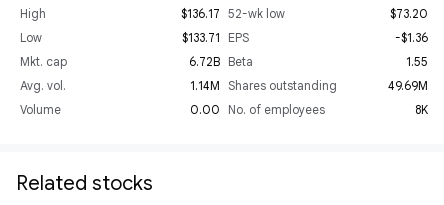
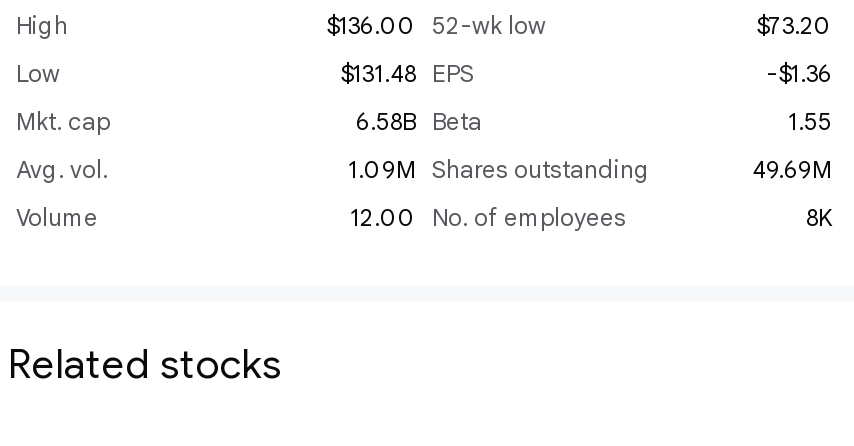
[181,6,285,21] $136.17 52-wk low -> [326,10,546,40] $136.00 52-wk low
[182,30,249,45] $133.71 EPS -> [340,58,474,88] $131.48 EPS
[189,54,253,69] 6.72B Beta -> [356,106,482,136] 6.58B Beta
[190,78,337,93] 1.14M Shares outstanding -> [348,154,650,184] 1.09M Shares outstanding
[190,102,325,117] 0.00 No. of employees -> [350,202,626,232] 12.00 No. of employees

